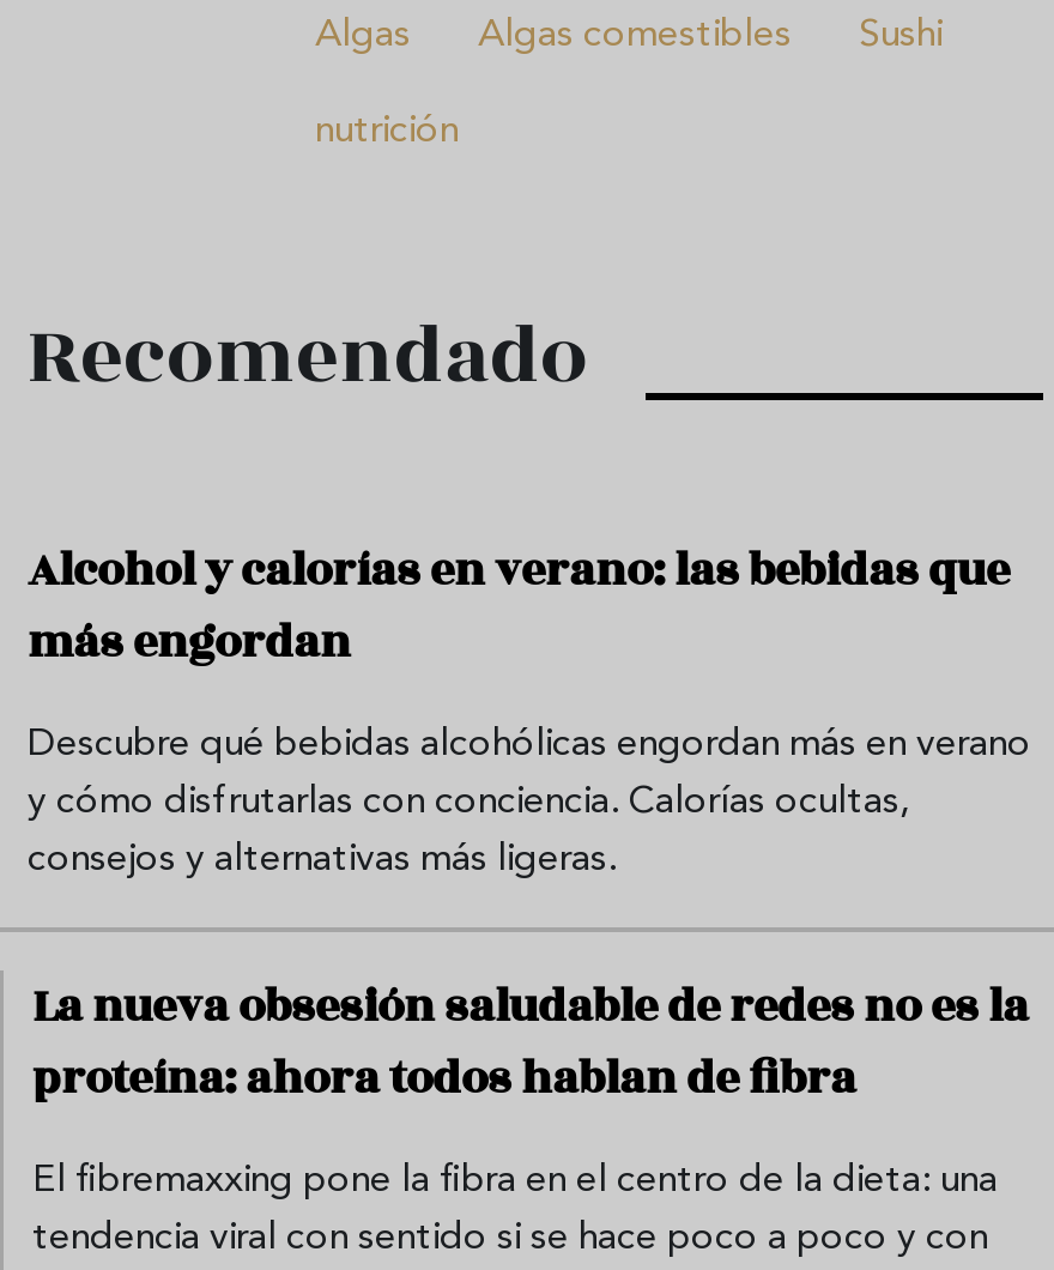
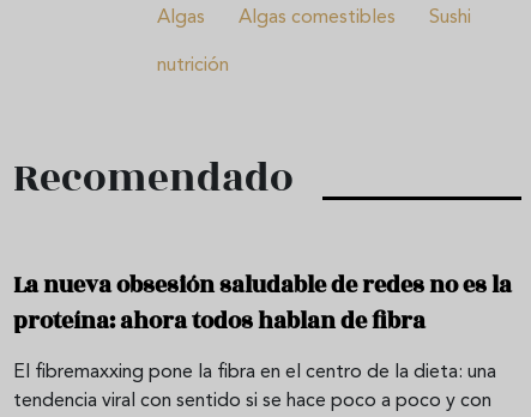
[28,538,1031,881] Alcohol y calorías en verano: las bebidas que | más engordan | Descubre qué bebidas alcohólicas engordan más en verano | y cómo disfrutarlas con conciencia. Calorías ocultas, | consejos y alternativas más ligeras. -> none

